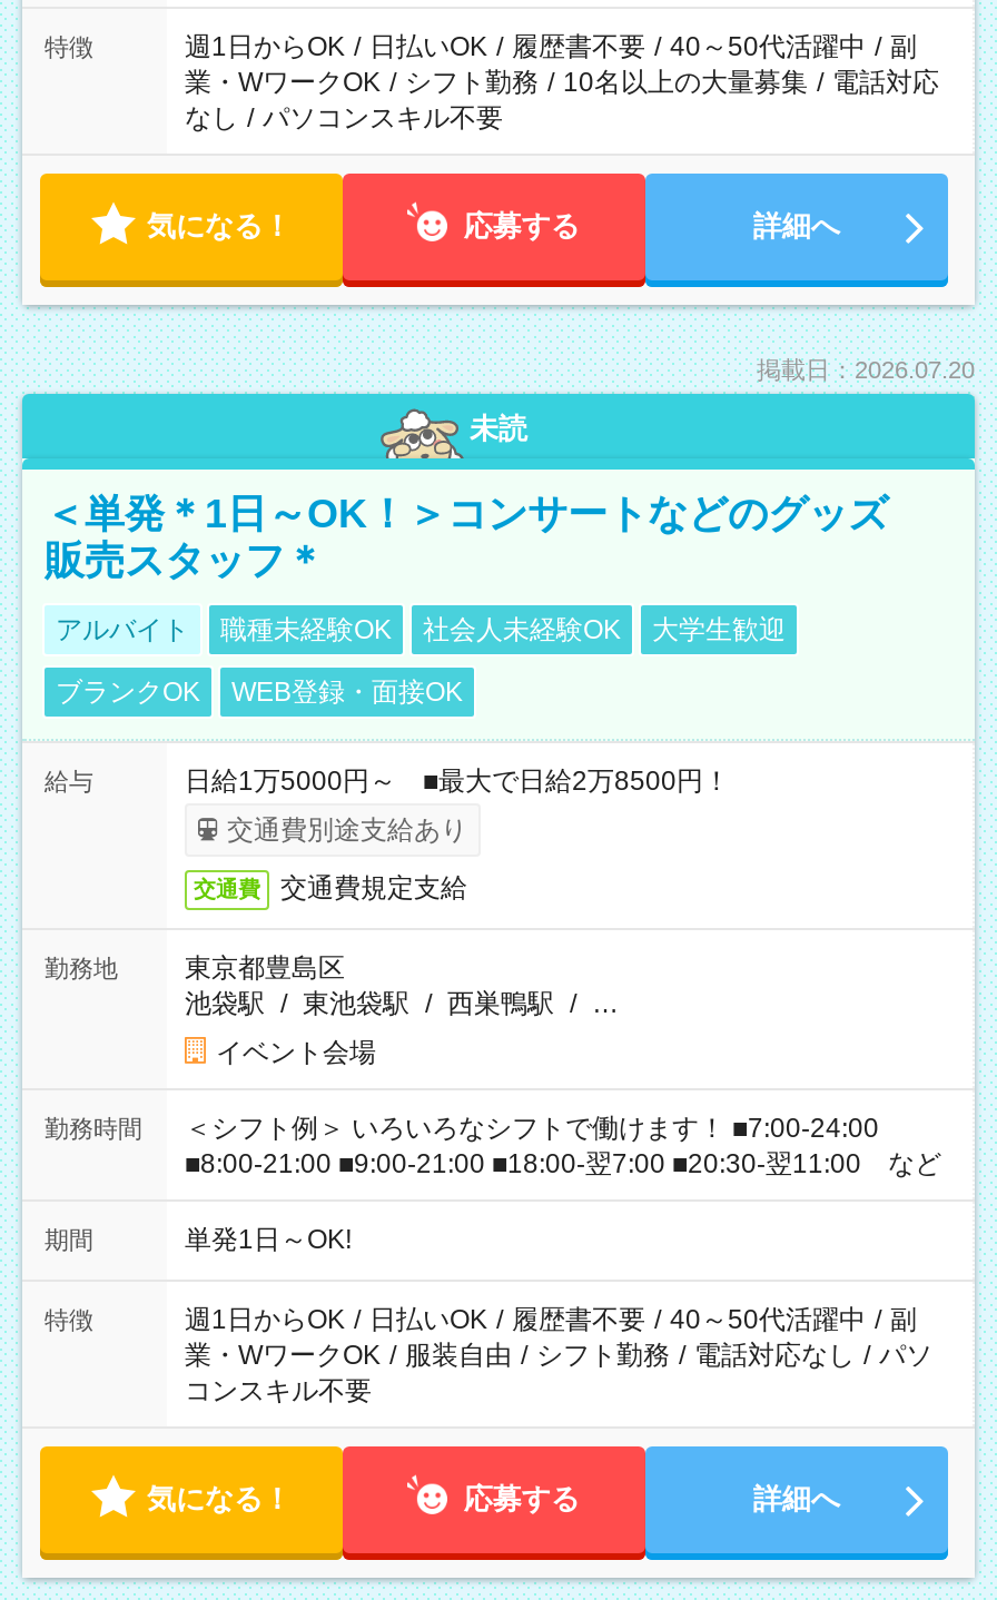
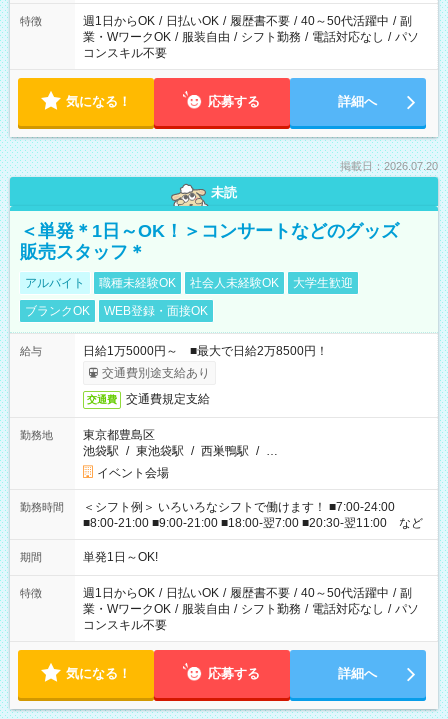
[185,67,939,134] 業・WワークOK / シフト勤務 / 10名以上の大量募集 / 電話対応 | なし / パソコンスキル不要 -> [83,30,419,60] 業・WワークOK / 服装自由 / シフト勤務 / 電話対応なし / パソ | コンスキル不要

